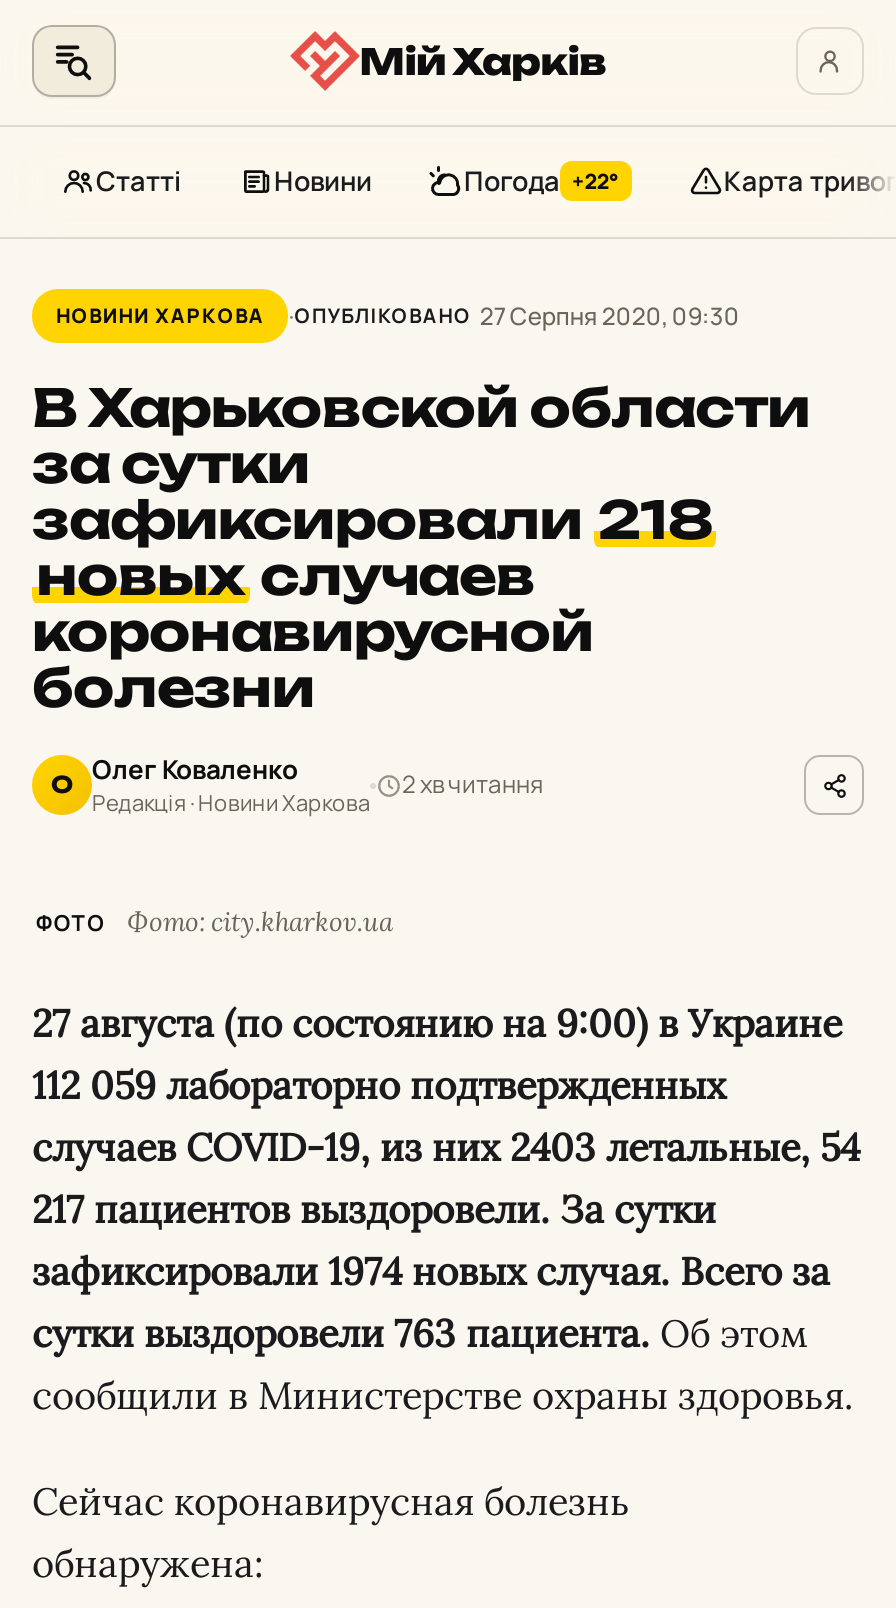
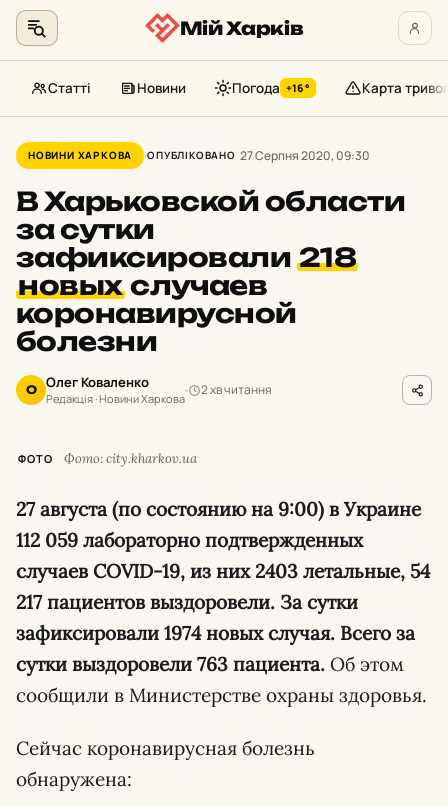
[464,163,620,199] Погода +22° -> [232,79,310,97] Погода +16°

